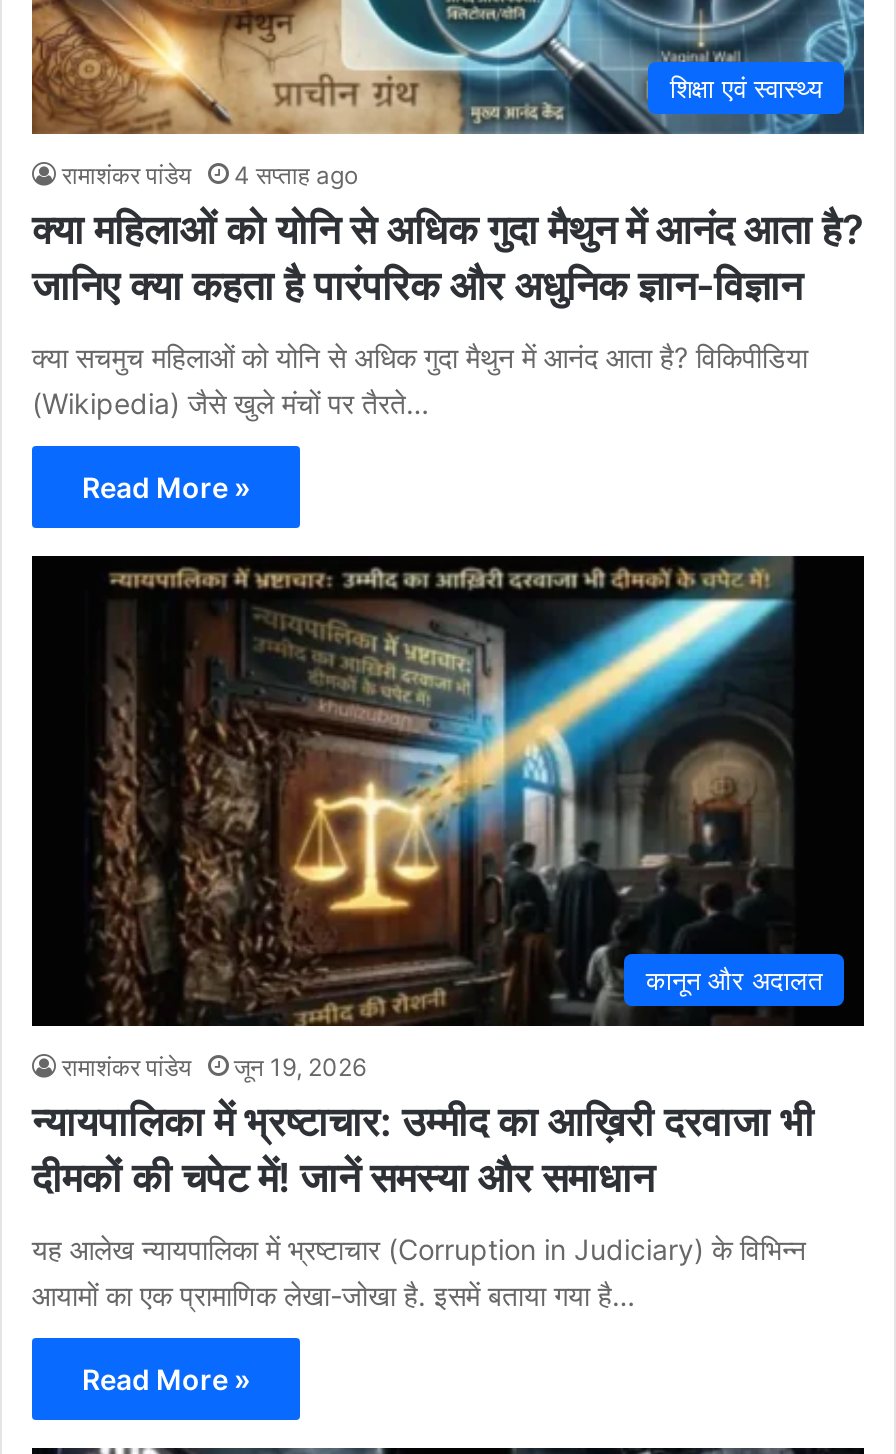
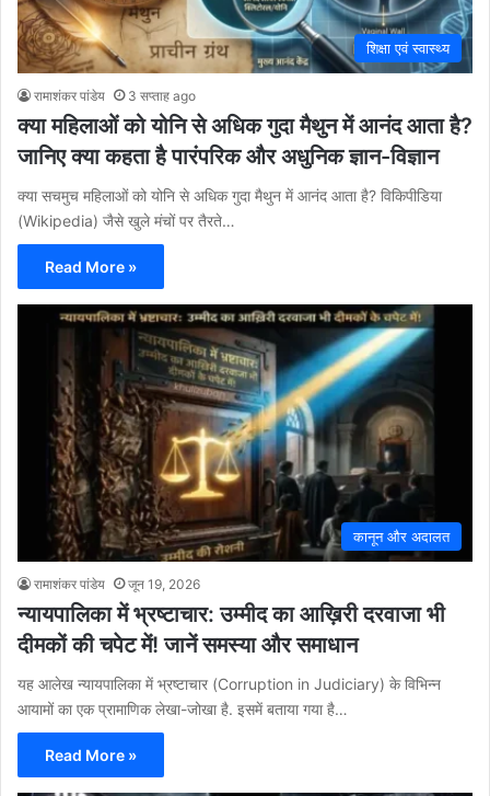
[62,160,358,190] रामाशंकर पांडेय 4 सप्ताह ago -> [34,88,196,104] रामाशंकर पांडेय 3 सप्ताह ago

